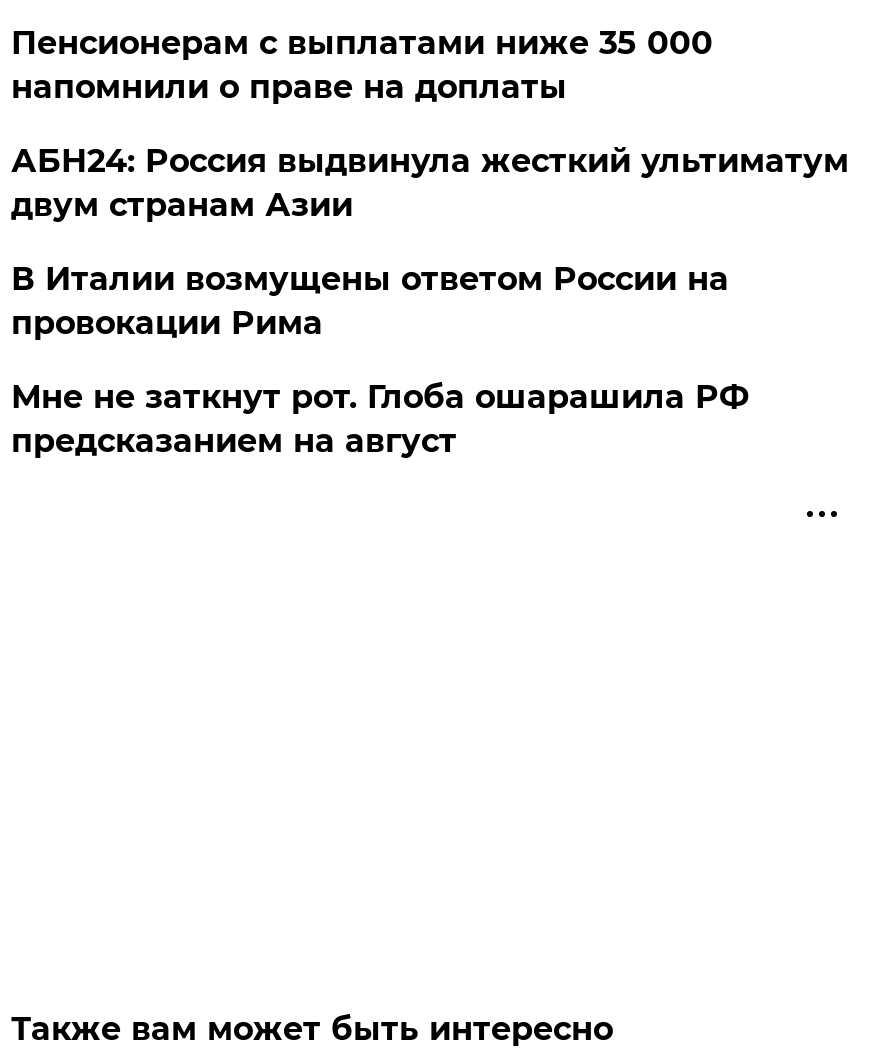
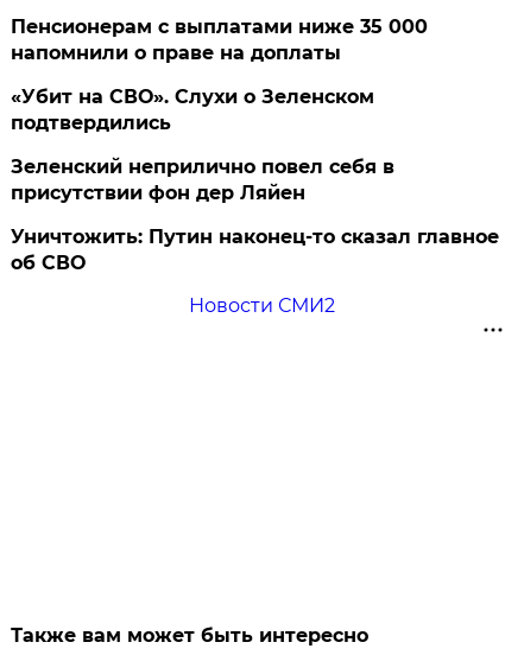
[11,142,849,460] АБН24: Россия выдвинула жесткий ультиматум | двум странам Азии | В Италии возмущены ответом России на | провокации Рима | Мне не заткнут рот. Глоба ошарашила РФ | предсказанием на август -> [11,85,500,317] «Убит на СВО». Слухи о Зеленском | подтвердились | Зеленский неприлично повел cебя в | присутствии фон дер Ляйен | Уничтожить: Путин наконец-то сказал главное | об СВО | Новости СМИ2

